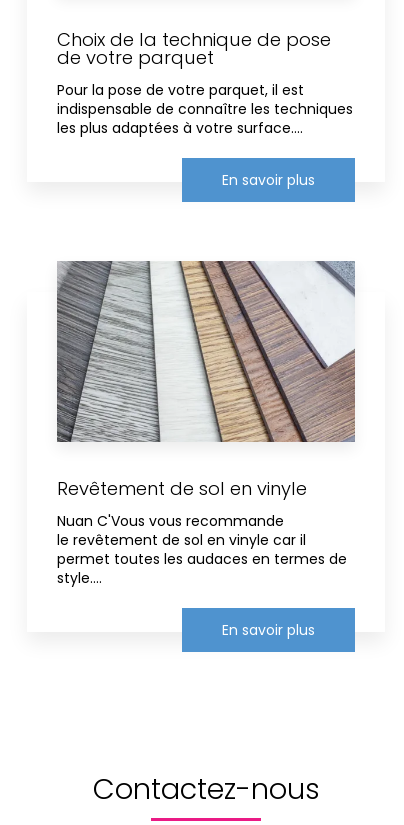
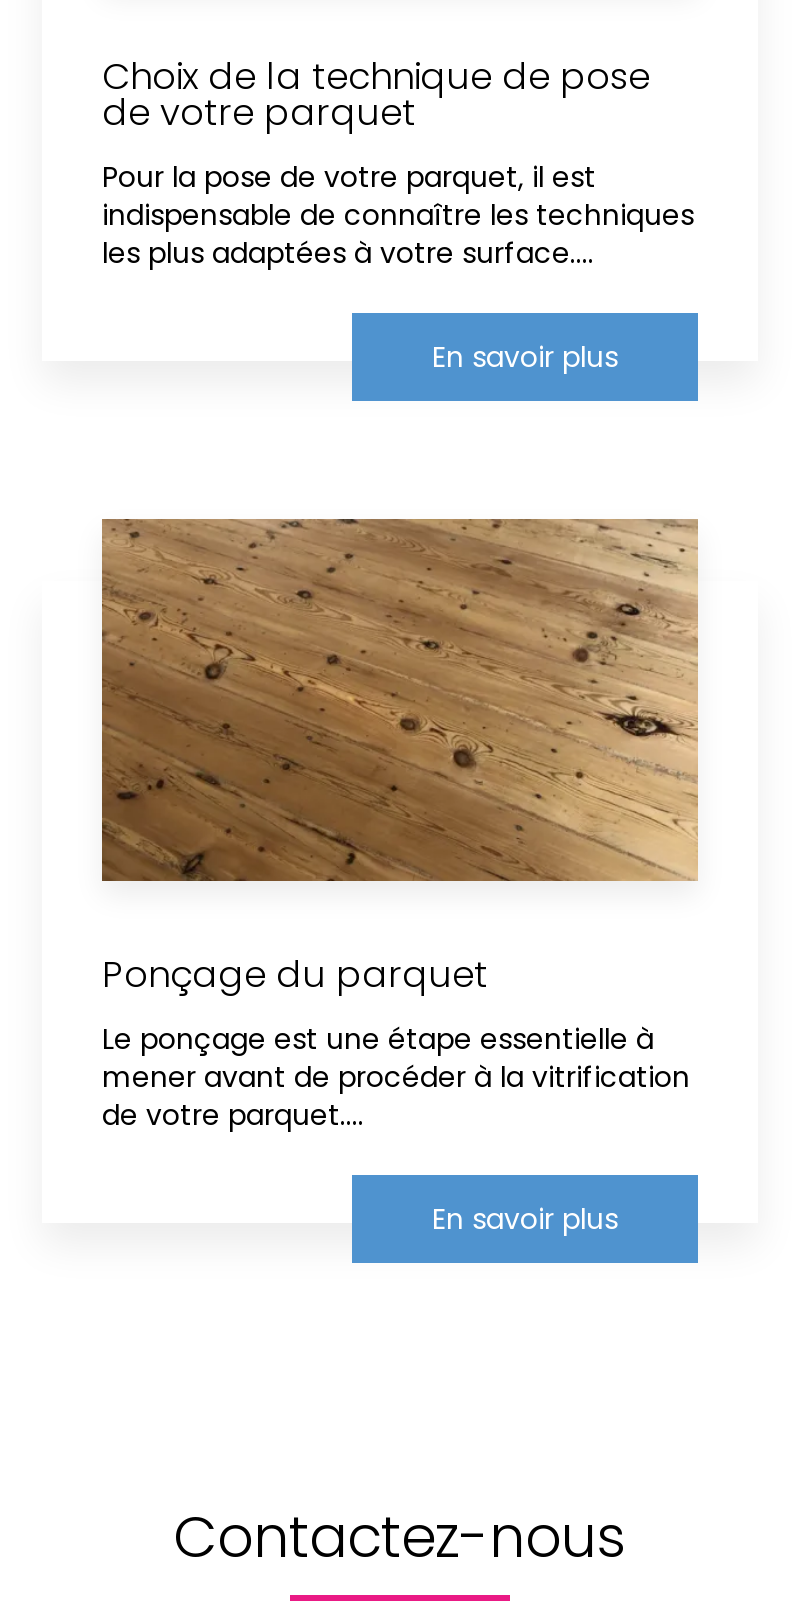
[56,260,356,588] [image] | Revêtement de sol en vinyle | Nuan C'Vous vous recommande | le revêtement de sol en vinyle car il | permet toutes les audaces en termes de | style.... -> [102,517,700,1136] [image] | Ponçage du parquet | Le ponçage est une étape essentielle à | mener avant de procéder à la vitrification | de votre parquet....

